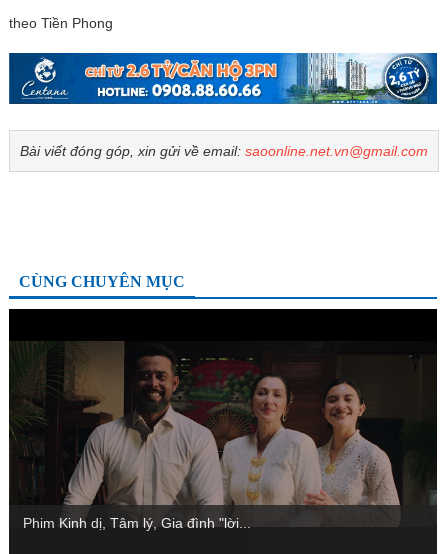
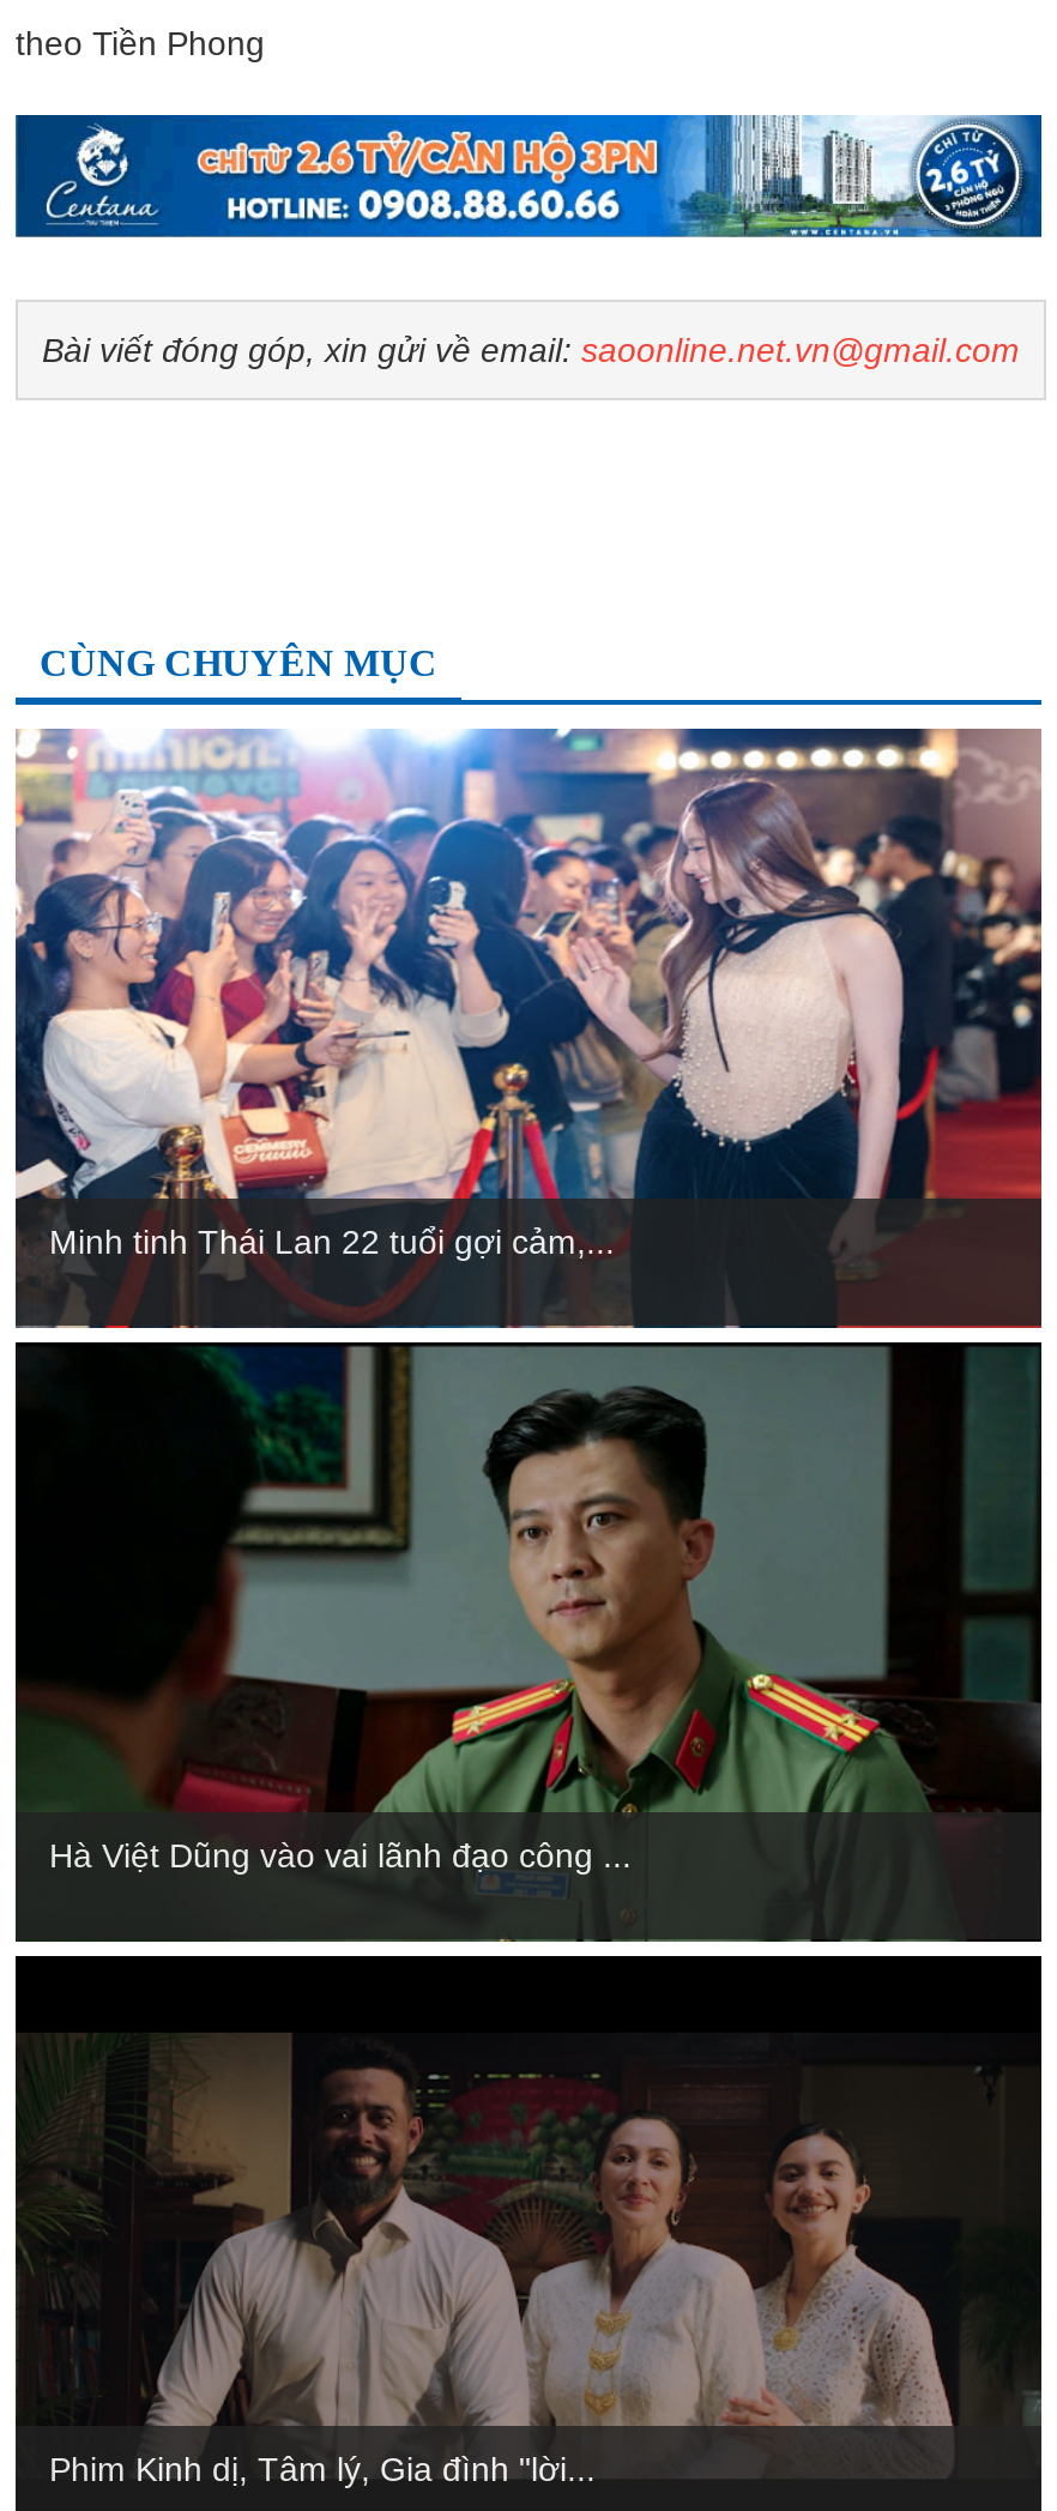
none -> [13,726,1044,1262] [image] | Minh tinh Thái Lan 22 tuổi gợi cảm,...
none -> [16,1254,1044,1876] [image] | Hà Việt Dũng vào vai lãnh đạo công ...

